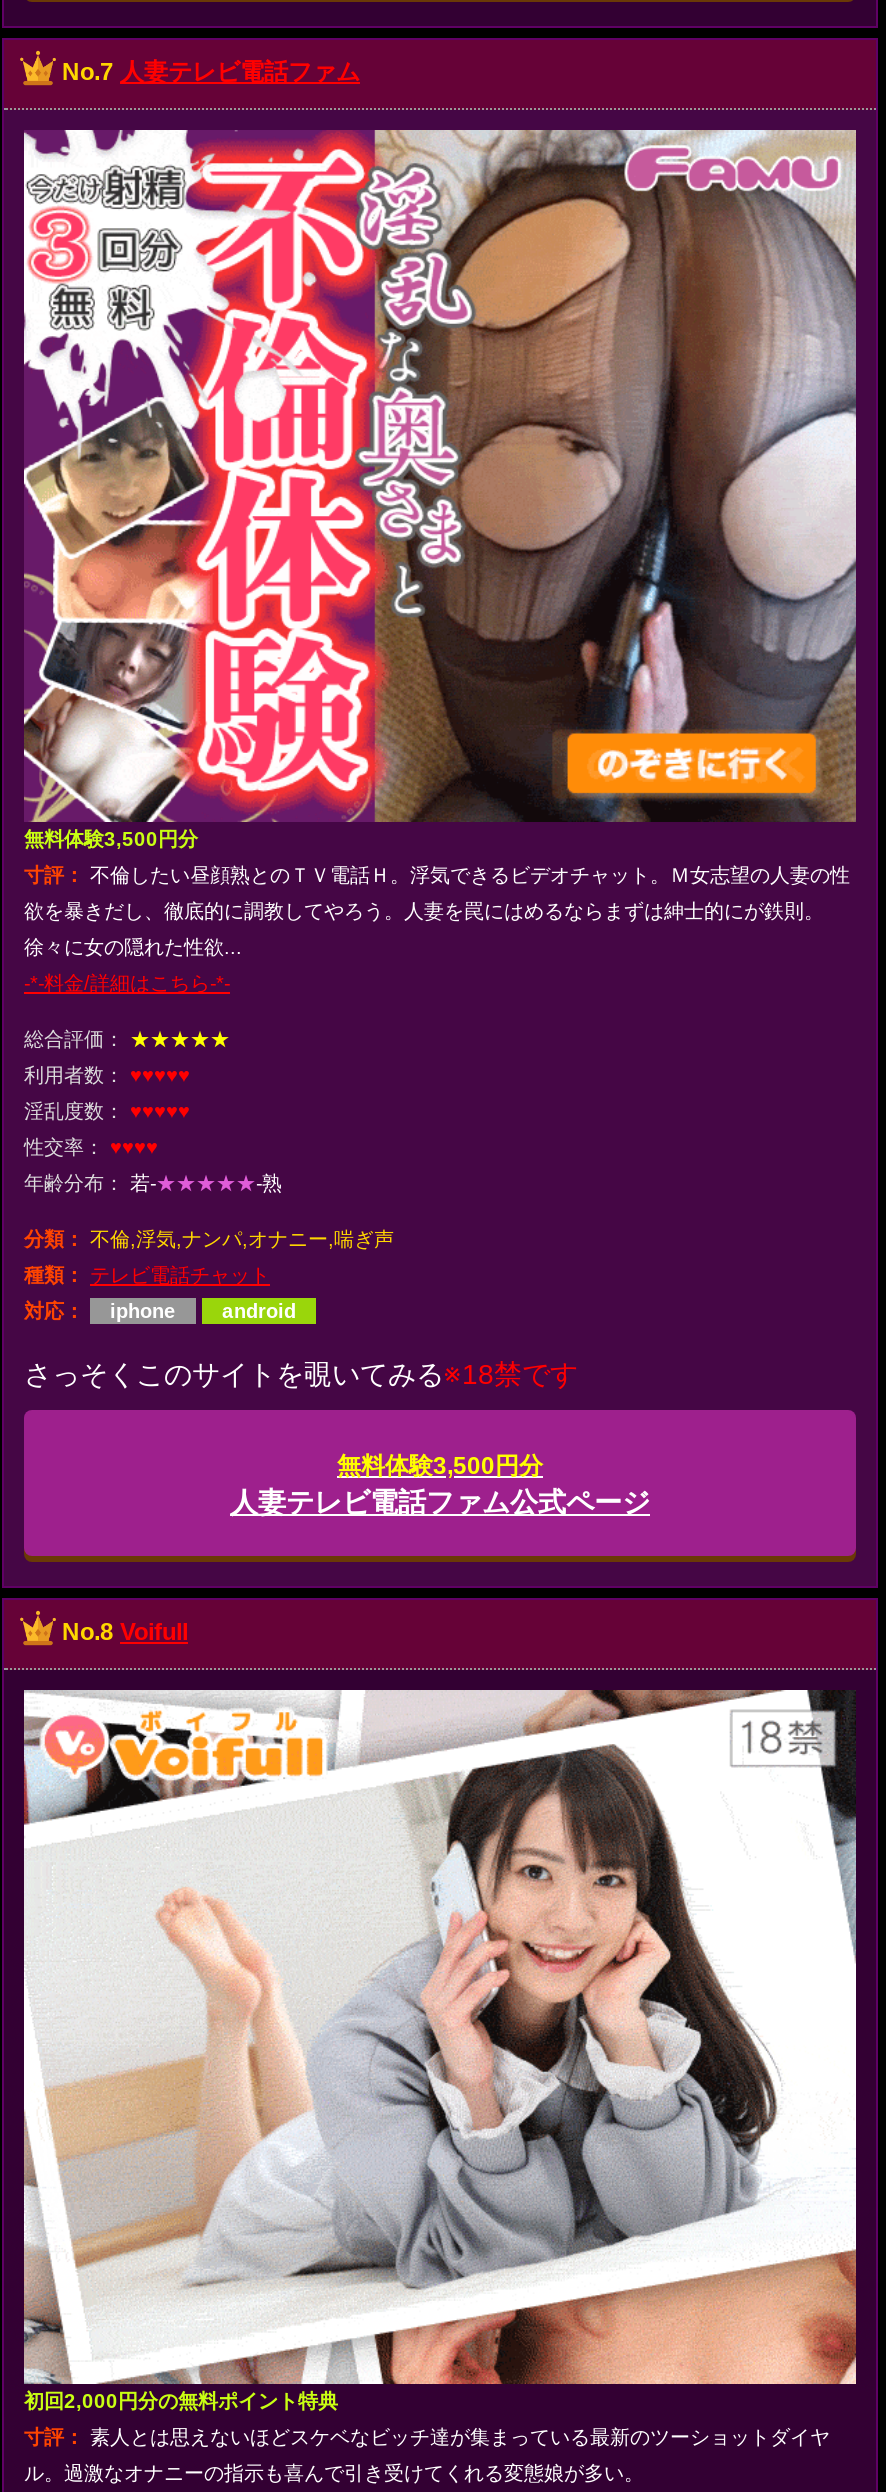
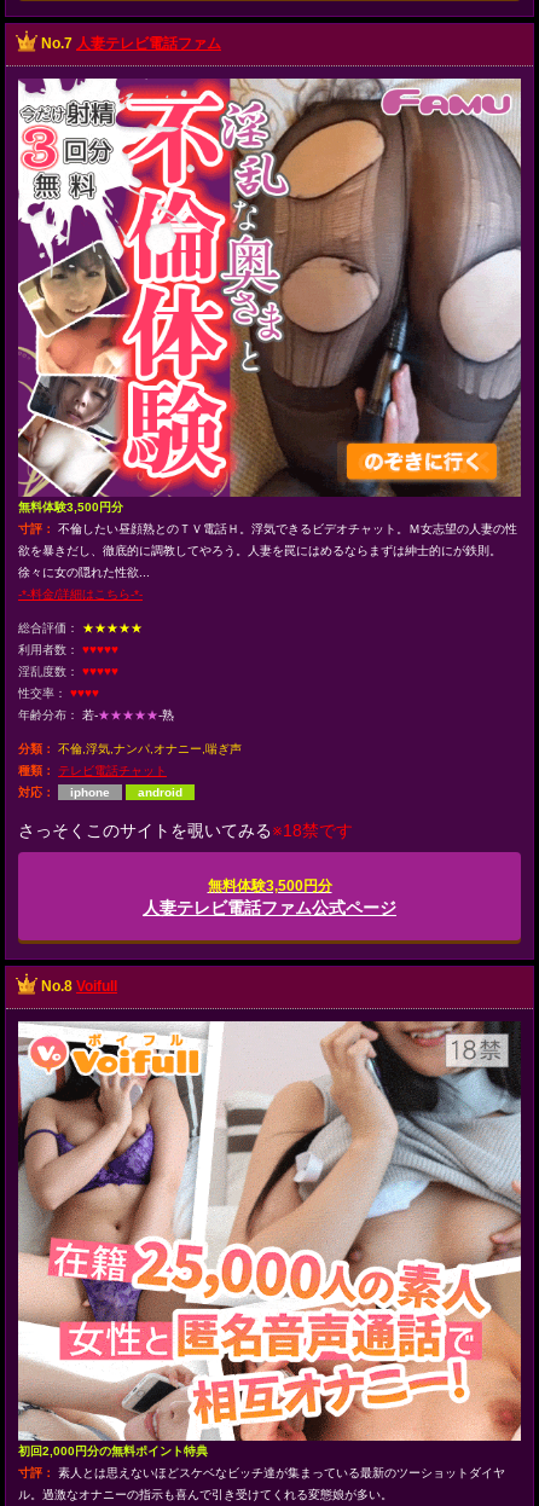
[22,1688,858,2386] [image] -> [18,1021,522,1442] [image]

